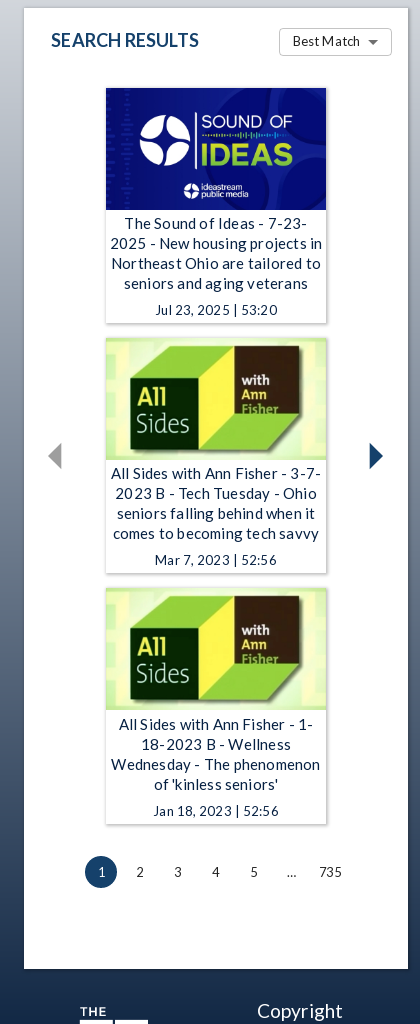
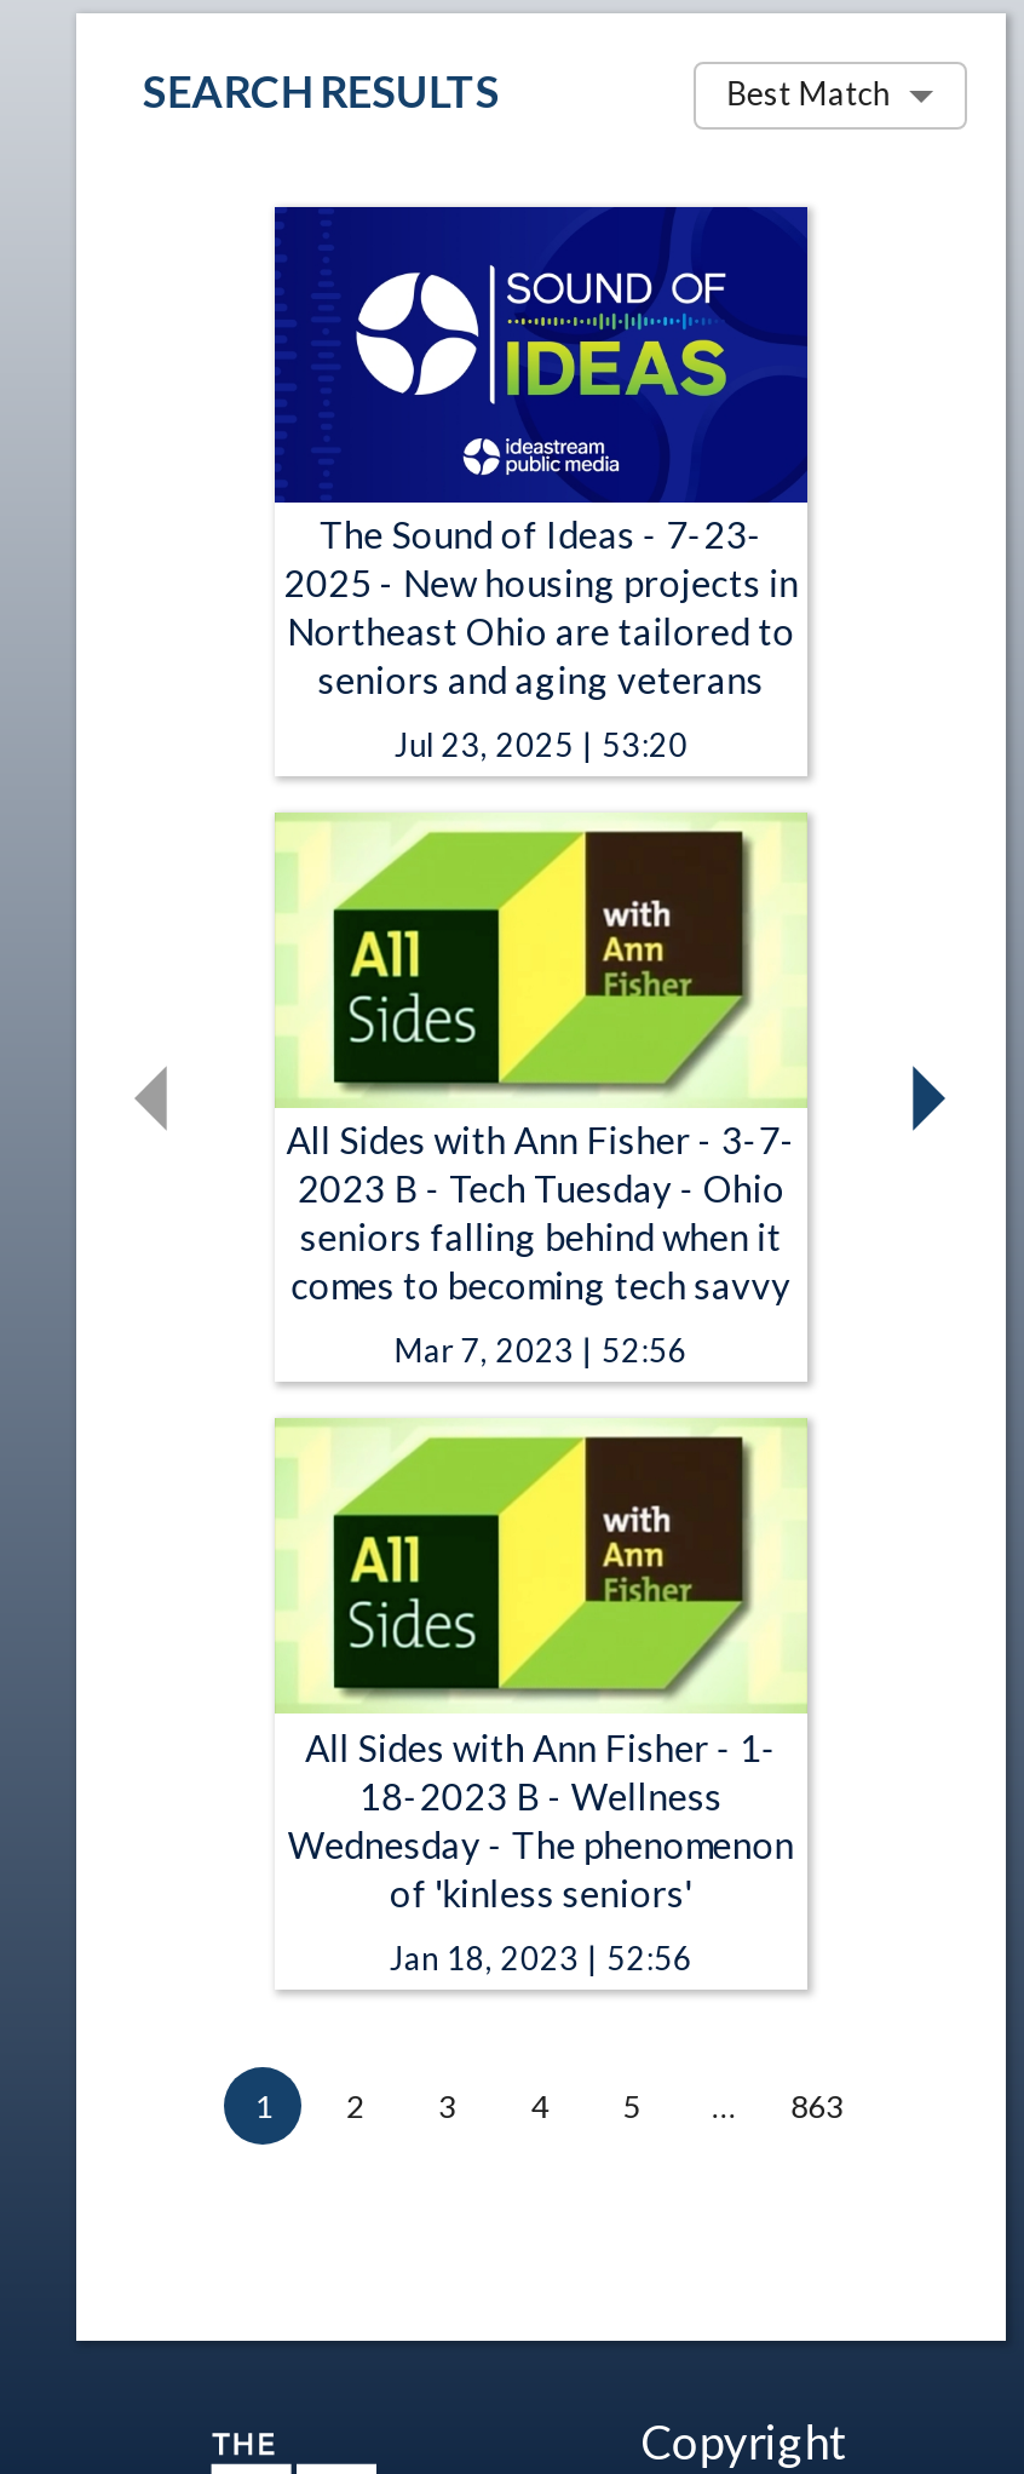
[319,864,341,880] 735 -> [791,2086,843,2125] 863

